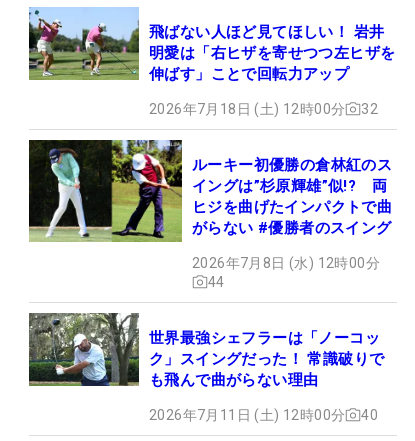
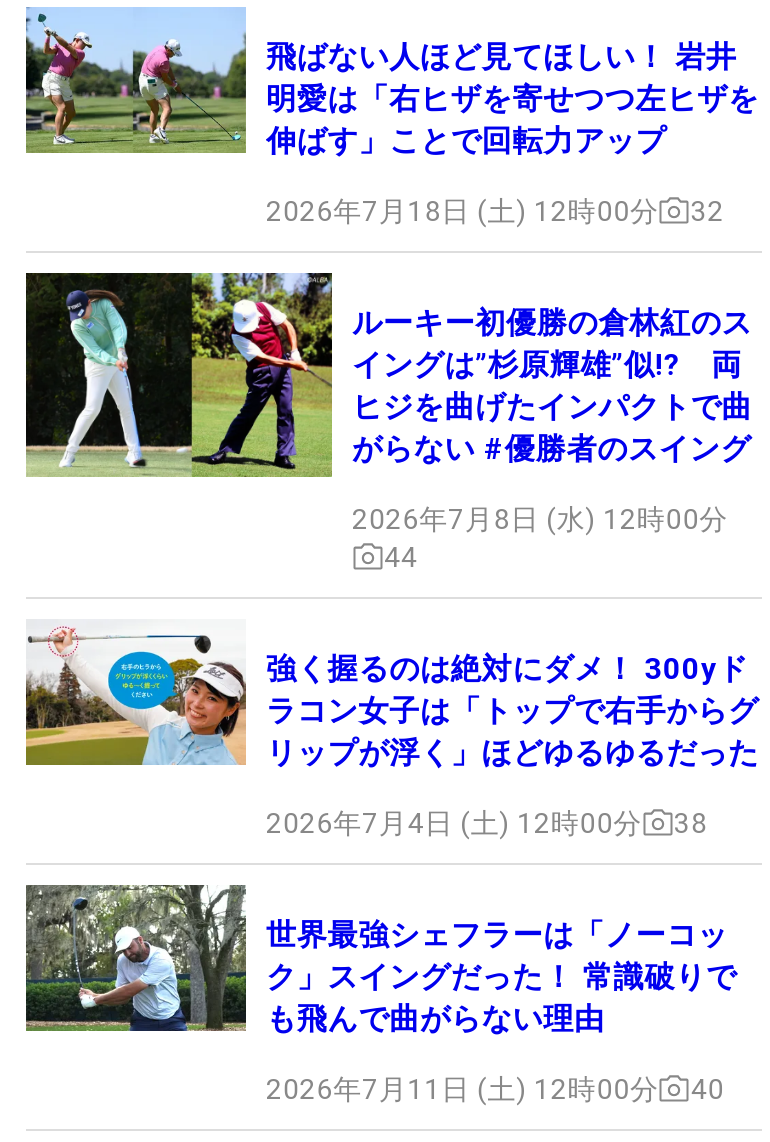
none -> [24,619,759,839] [image] | 強く握るのは絶対にダメ！ 300yド | ラコン女子は「トップで右手からグ | リップが浮く」ほどゆるゆるだった | 2026年7月4日 (土) 12時00分 | 38

